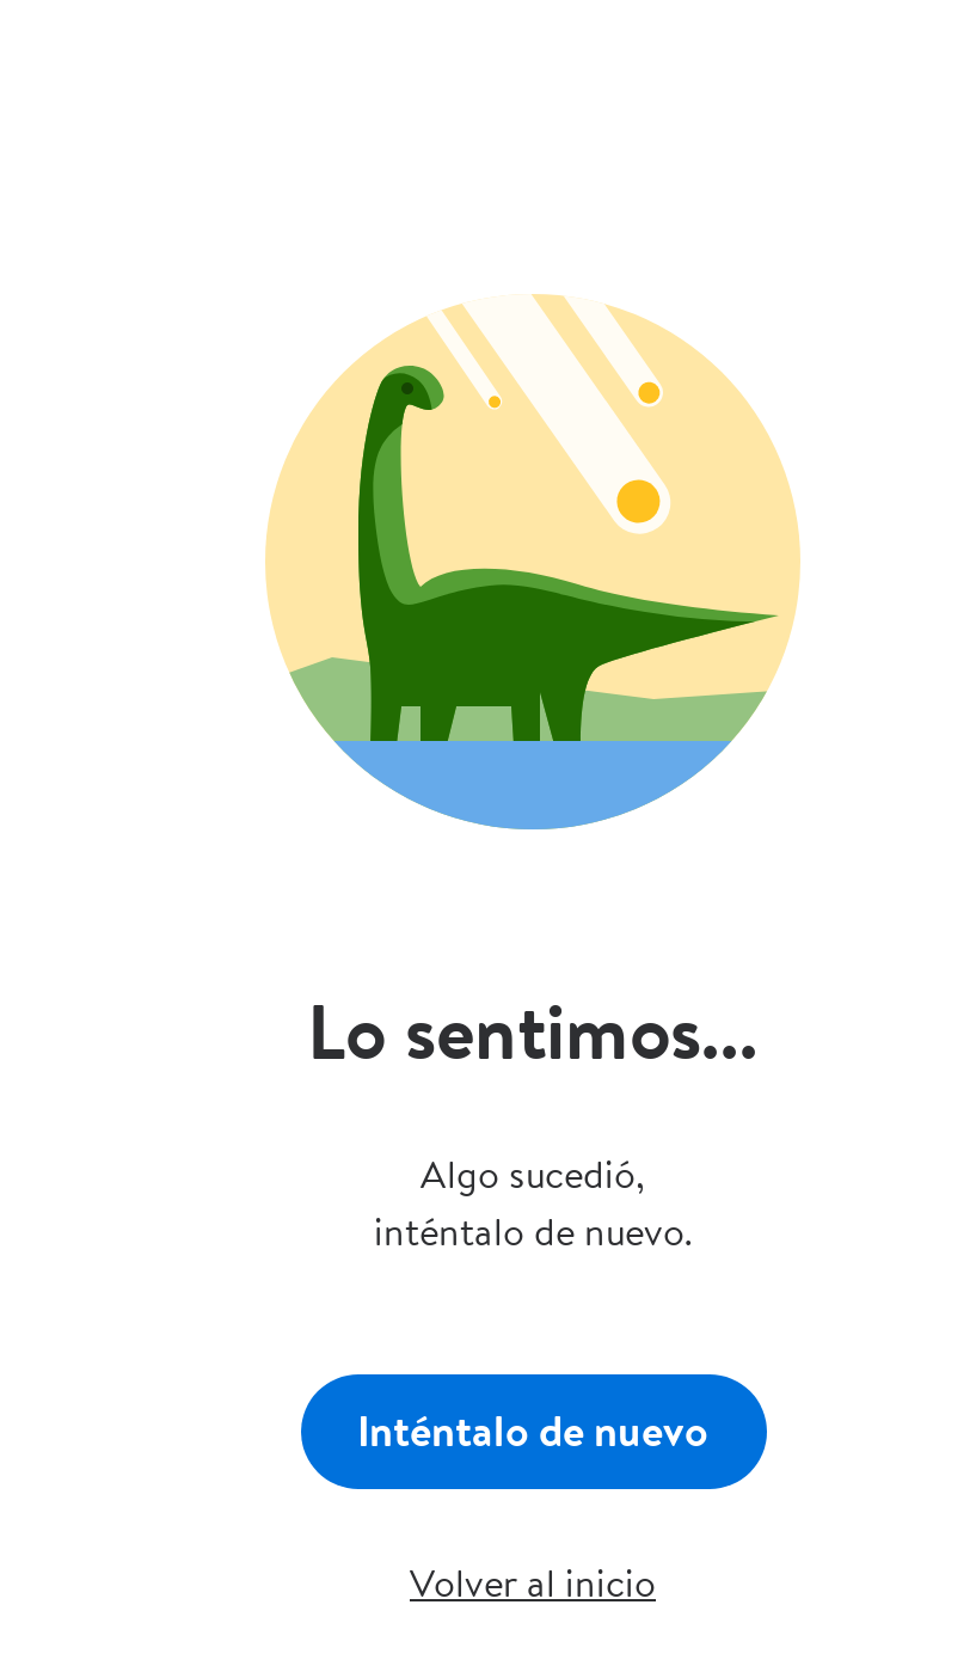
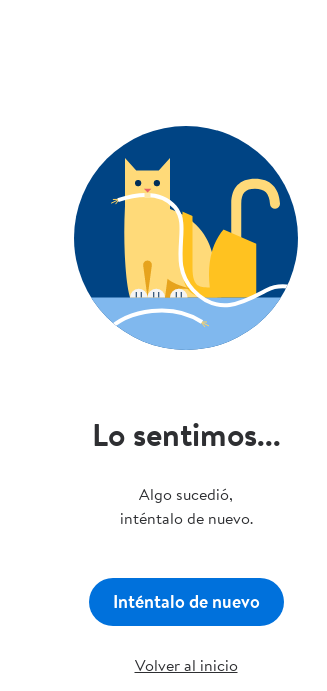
[265,294,800,774] [image] -> [73,125,299,328] [image]

